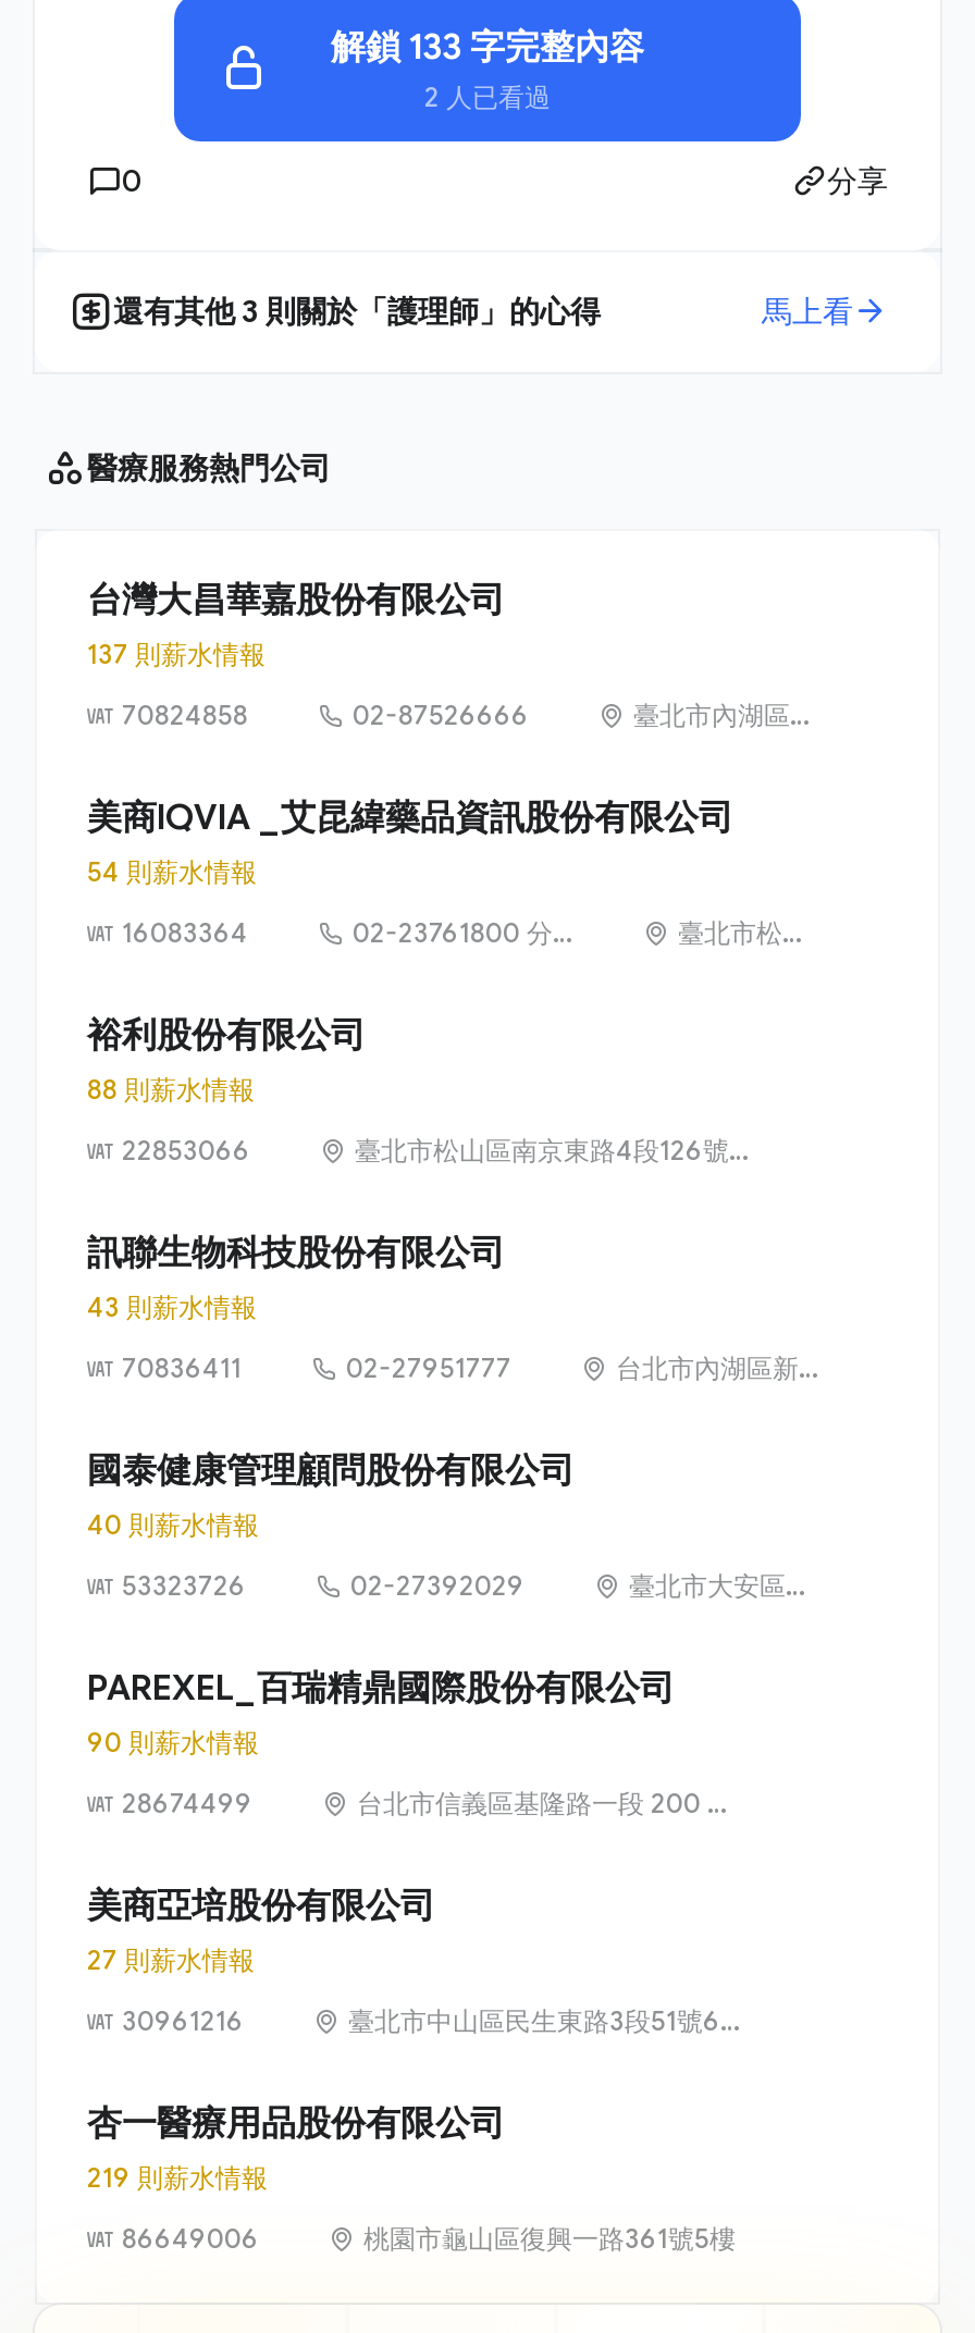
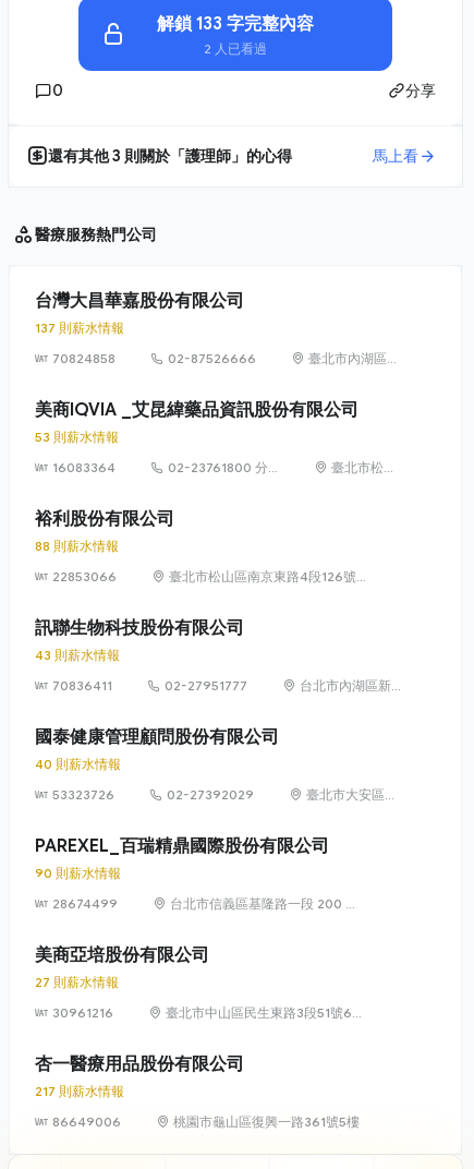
[87,856,257,888] 54 則薪水情報 -> [35,429,119,445] 53 則薪水情報
[87,2161,268,2194] 219 則薪水情報 -> [35,1083,124,1099] 217 則薪水情報

